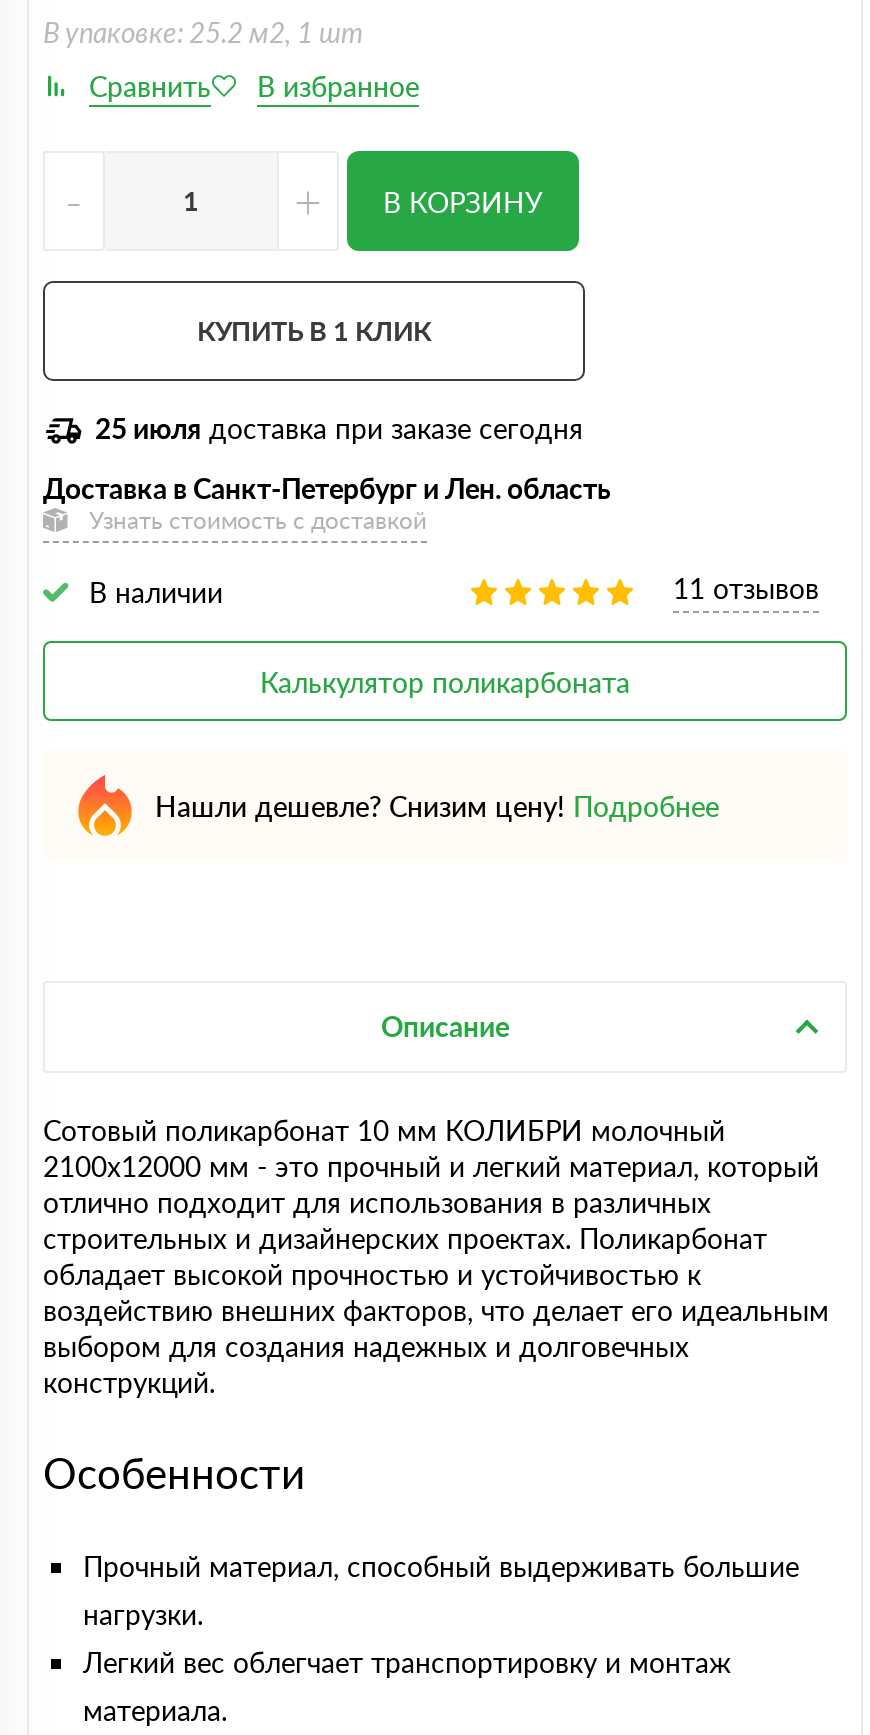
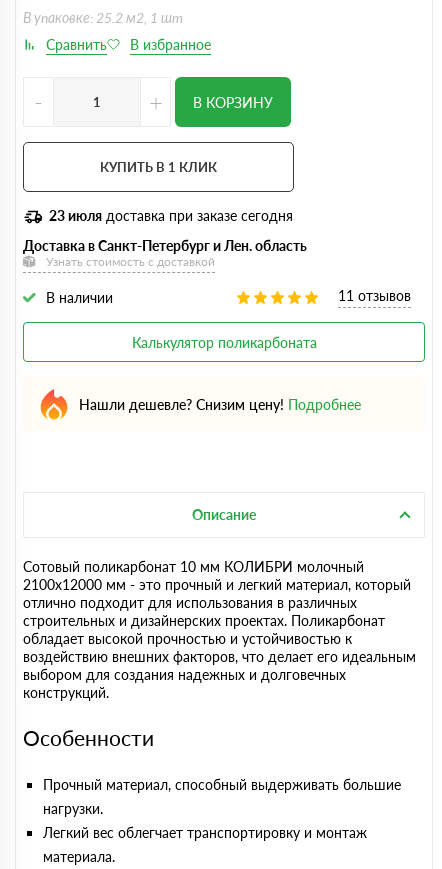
[95,411,583,445] 25 июля доставка при заказе сегодня -> [49,207,293,224] 23 июля доставка при заказе сегодня

